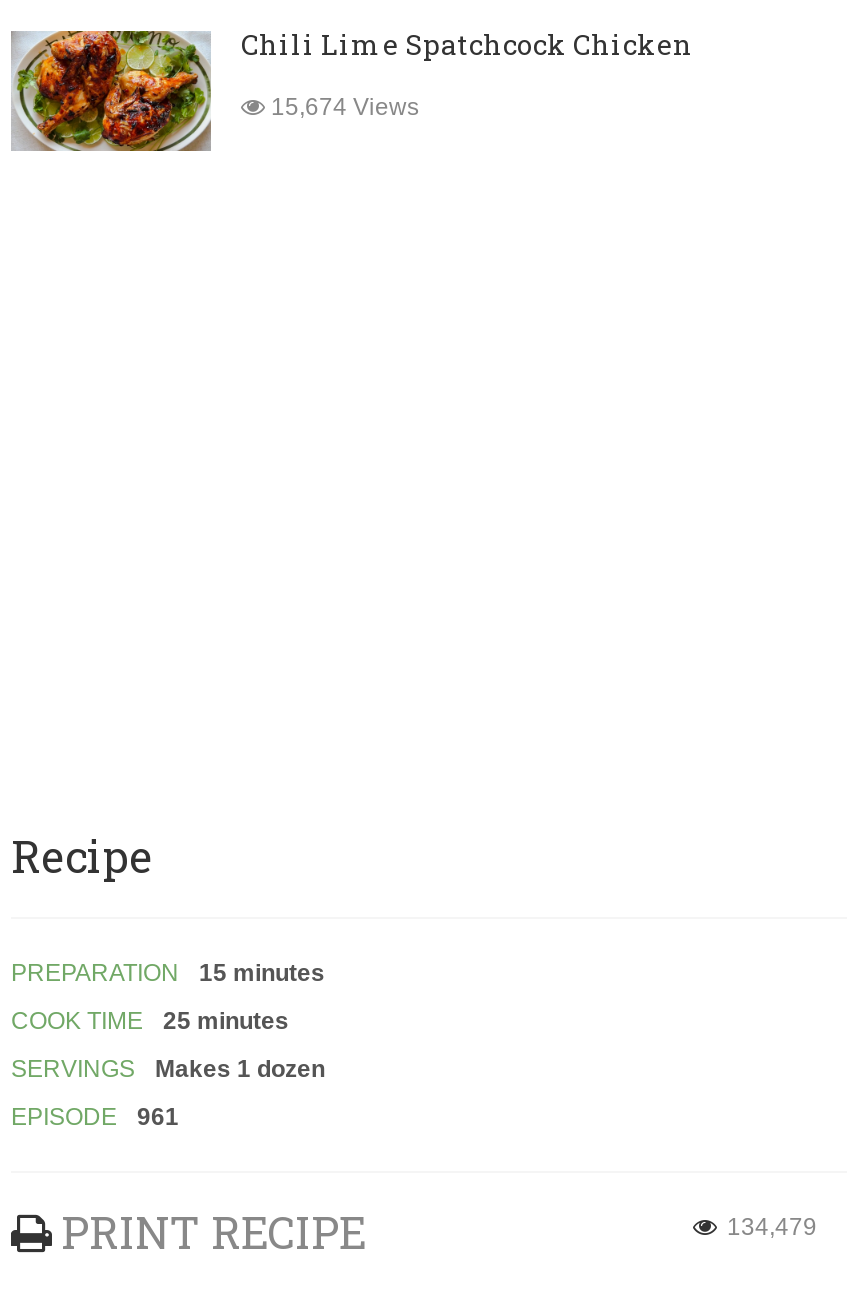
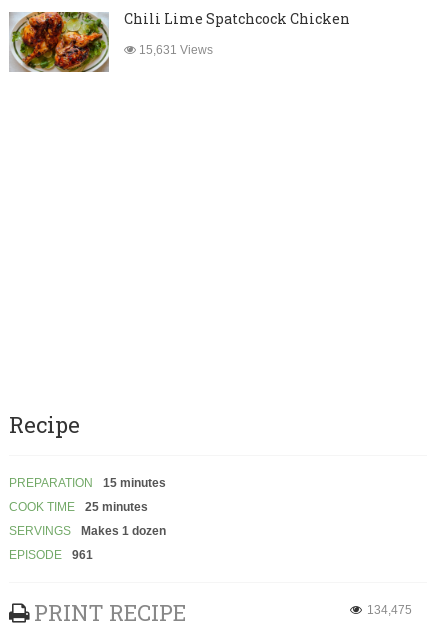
[265,94,419,122] 15,674 Views -> [136,43,213,57] 15,631 Views
[727,1214,817,1242] 134,479 -> [367,603,412,617] 134,475

